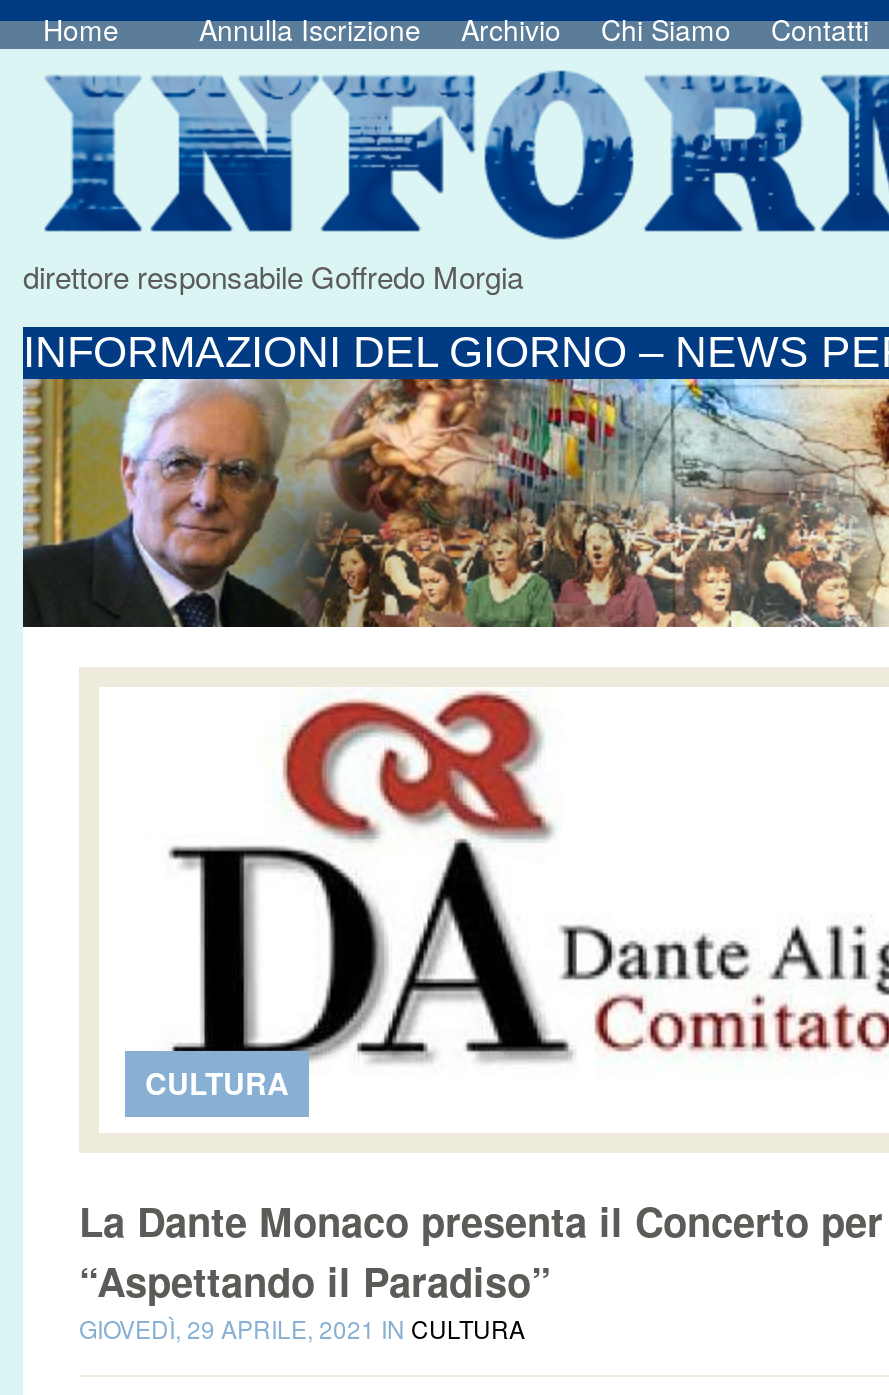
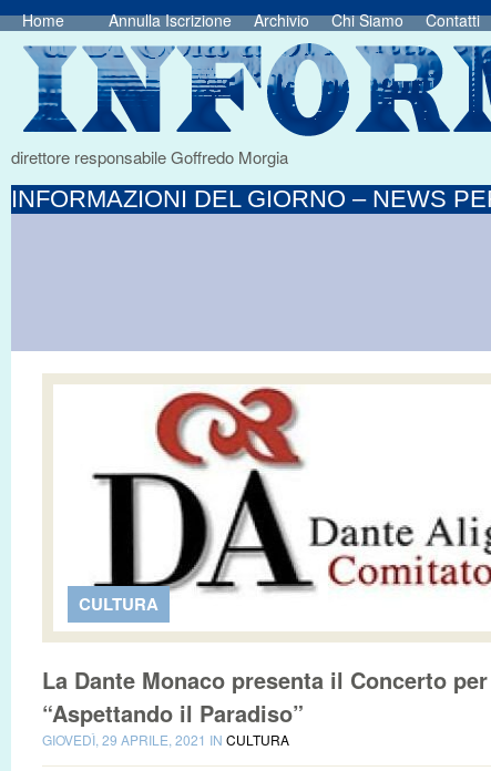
[21,383,883,629] [image] -> none

